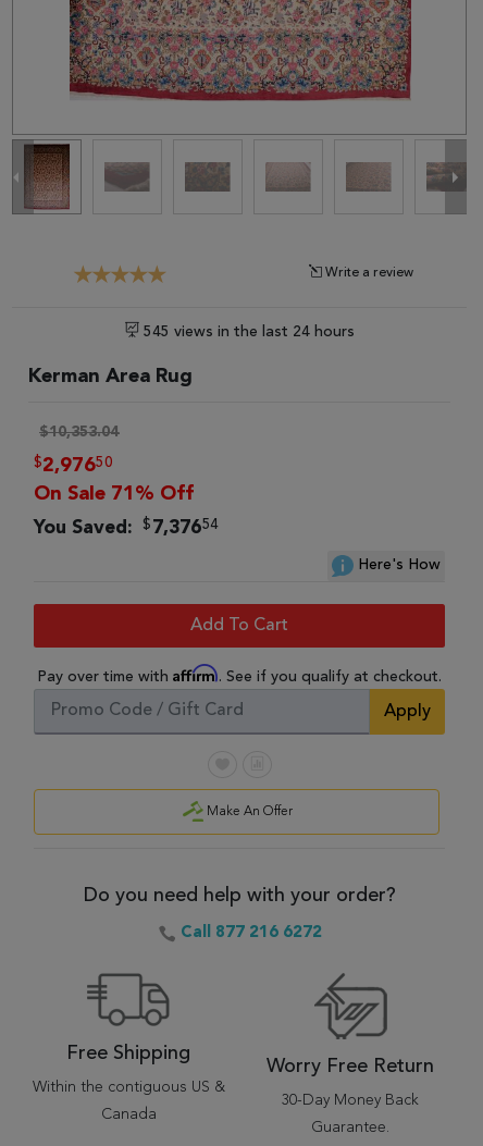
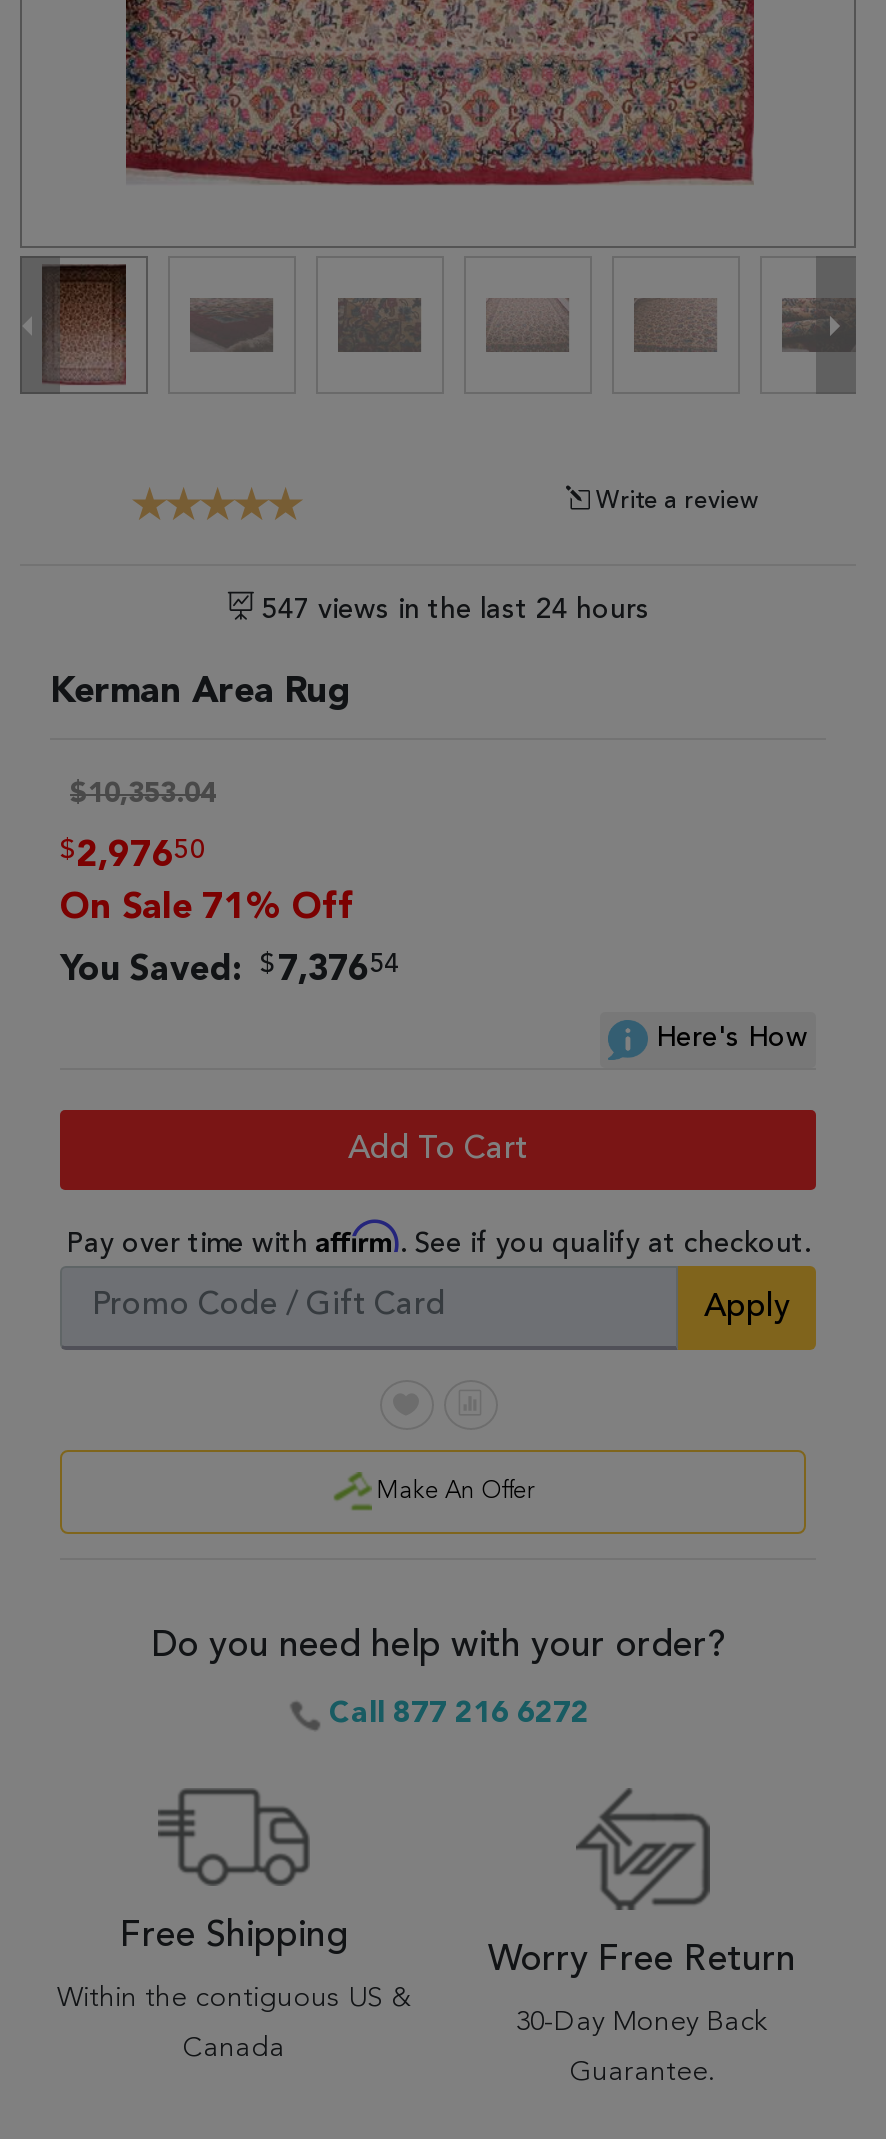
[139,324,355,340] 545 views in the last 24 hours -> [254,596,650,624] 547 views in the last 24 hours

